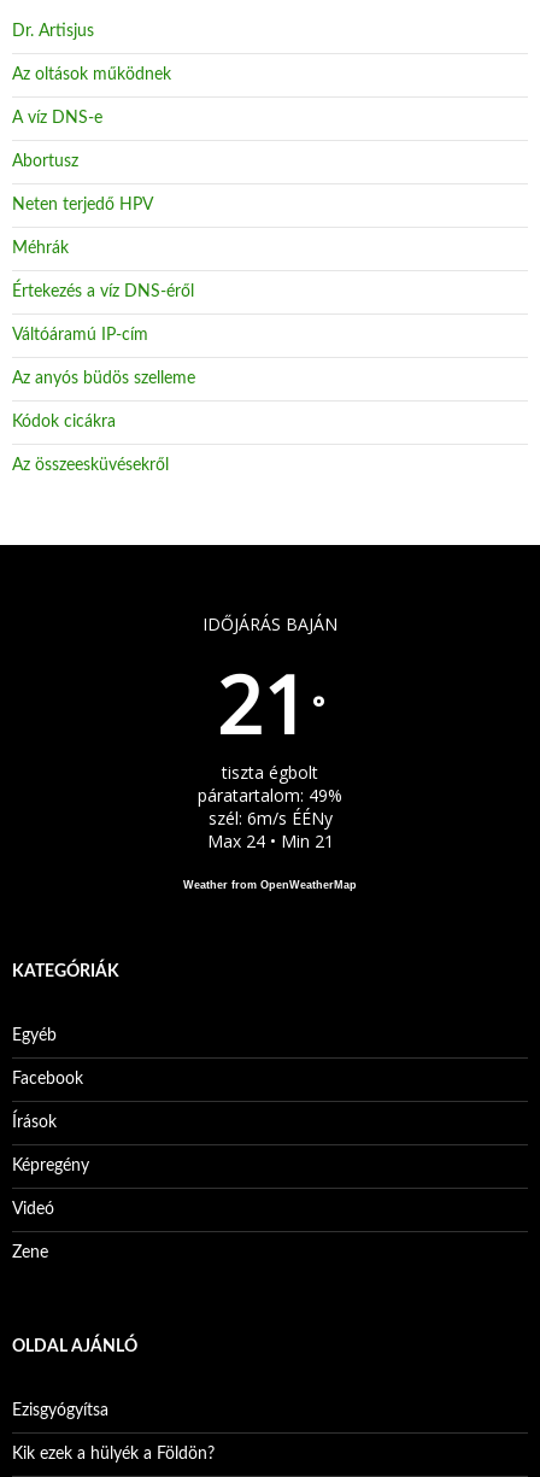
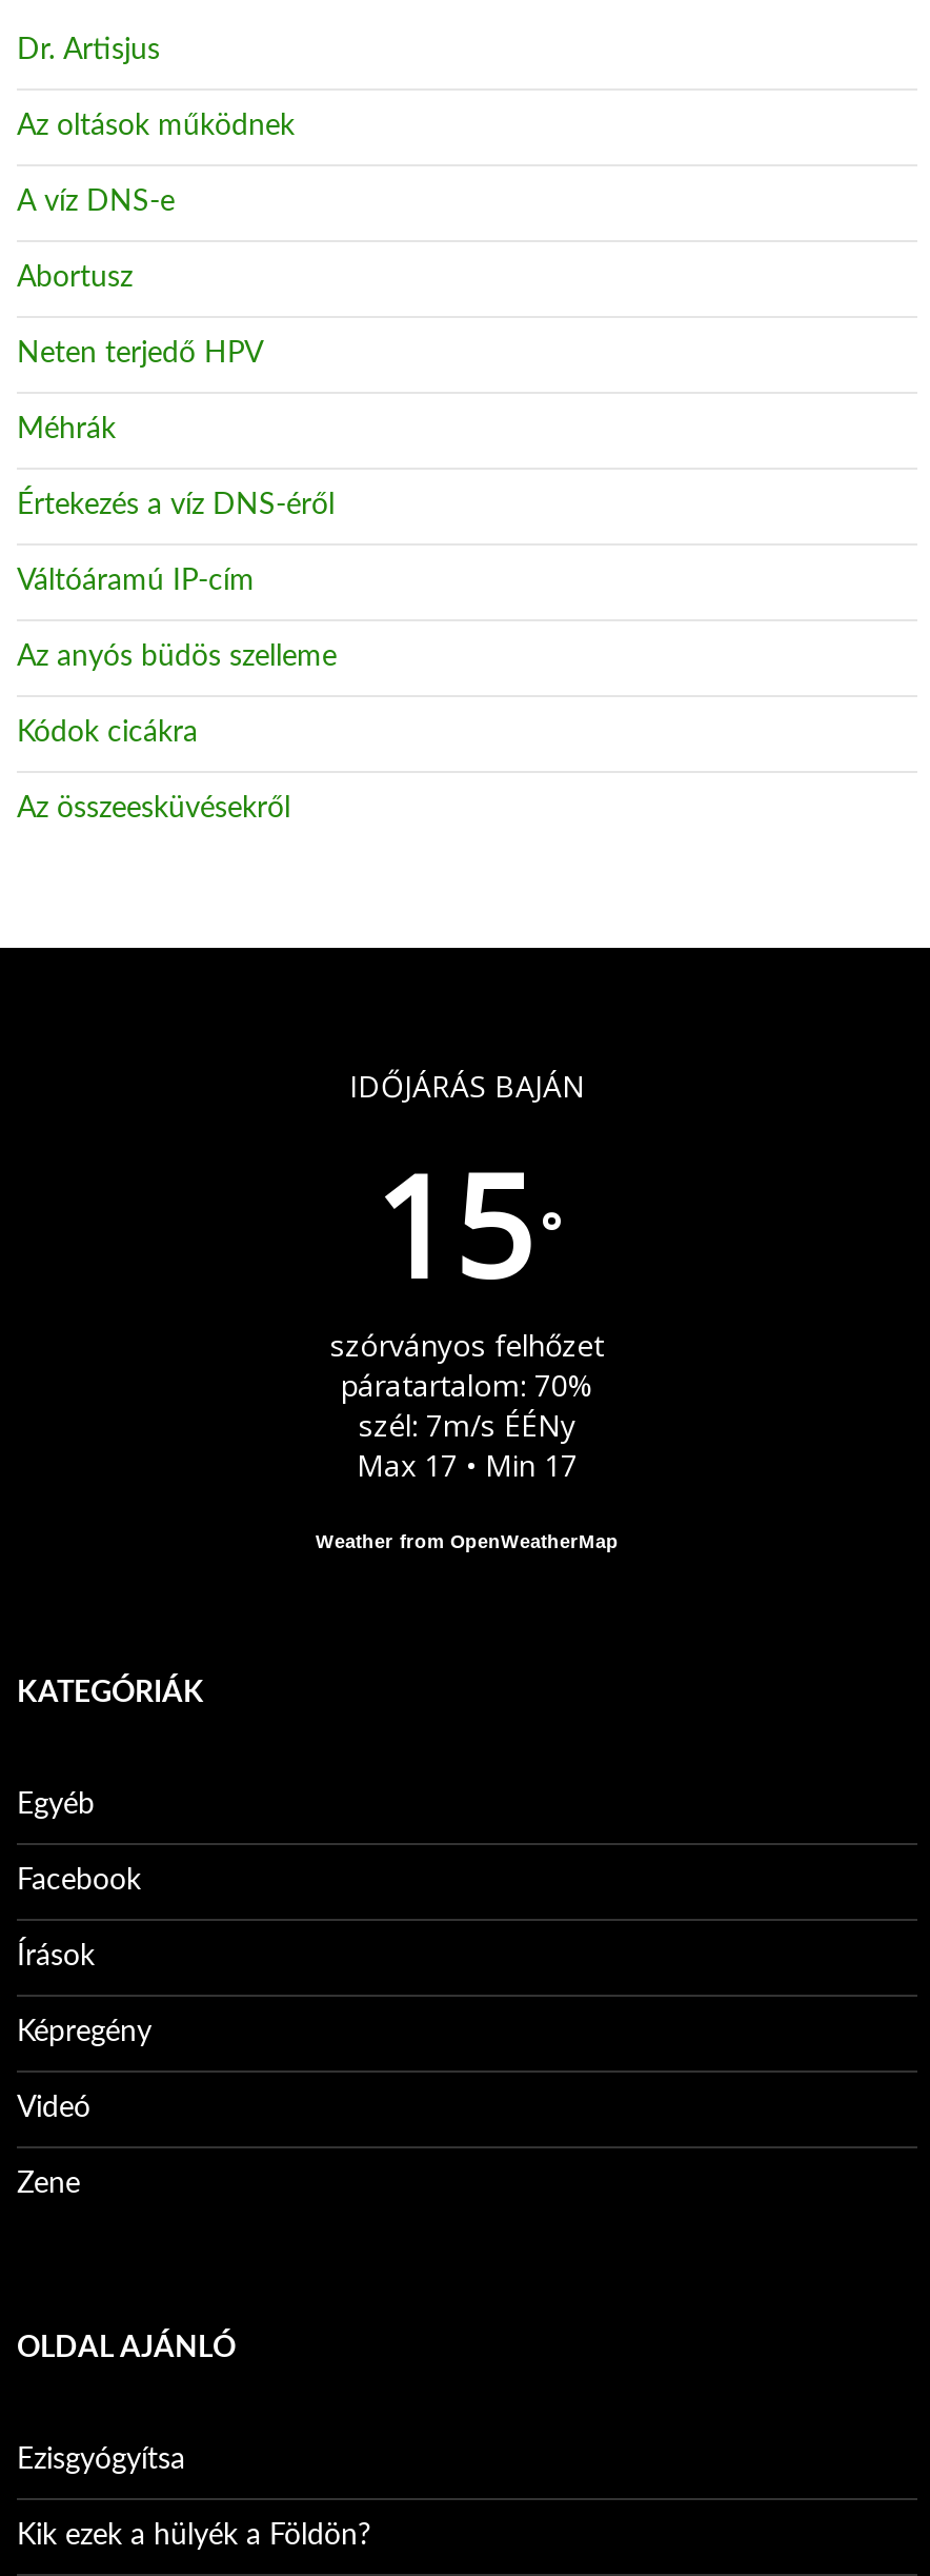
[198,648,342,852] 21 ° | tiszta égbolt | páratartalom: 49% | szél: 6m/s ÉÉNy | Max 24 • Min 21 -> [330,1129,604,1485] 15 ° | szórványos felhőzet | páratartalom: 70% | szél: 7m/s ÉÉNy | Max 17 • Min 17

